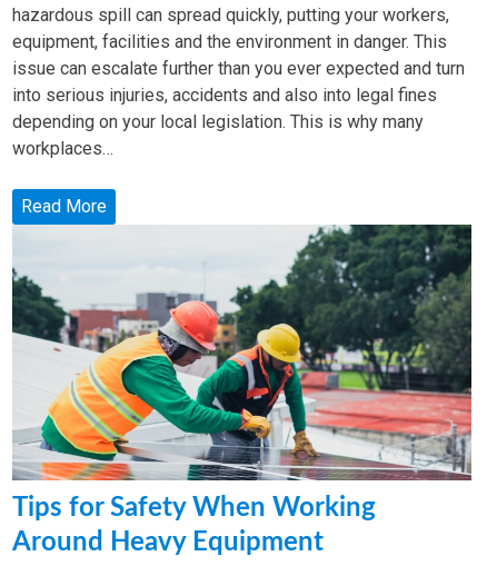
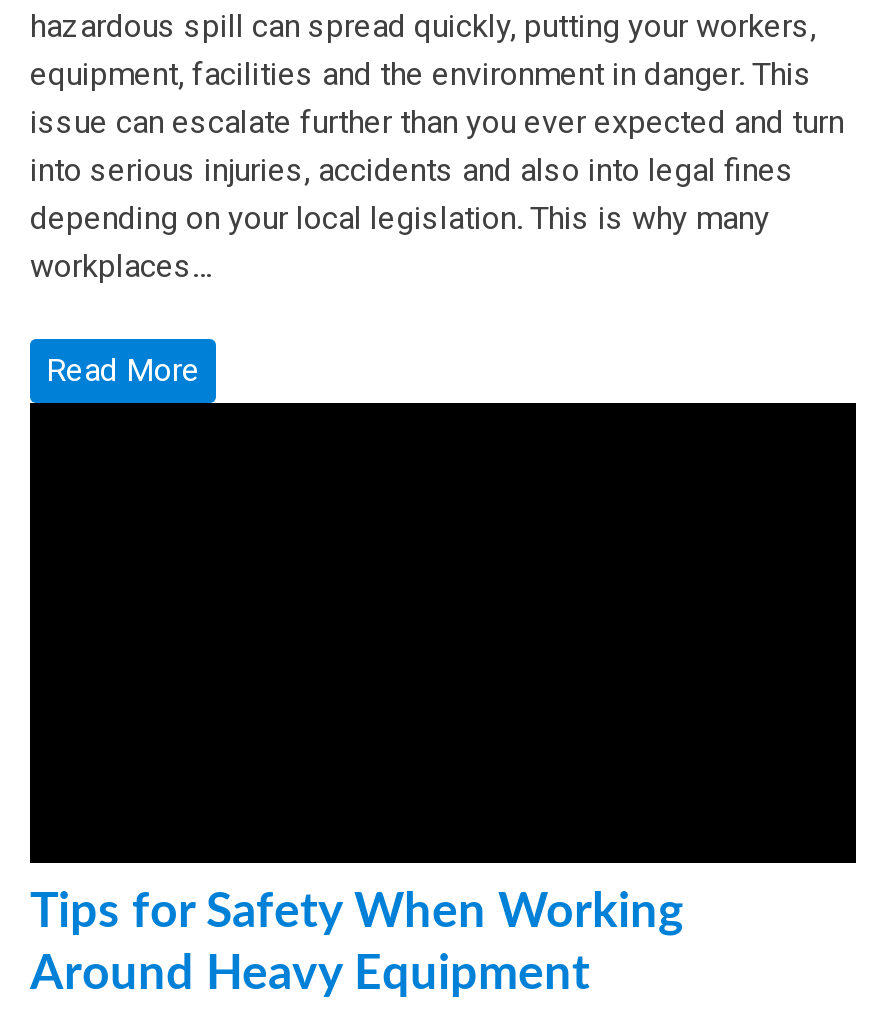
[11,224,473,481] [image] -> none

